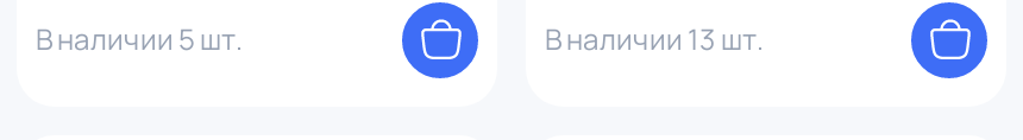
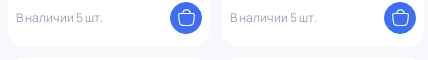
[545,19,764,59] В наличии 13 шт. -> [230,9,317,26] В наличии 5 шт.

